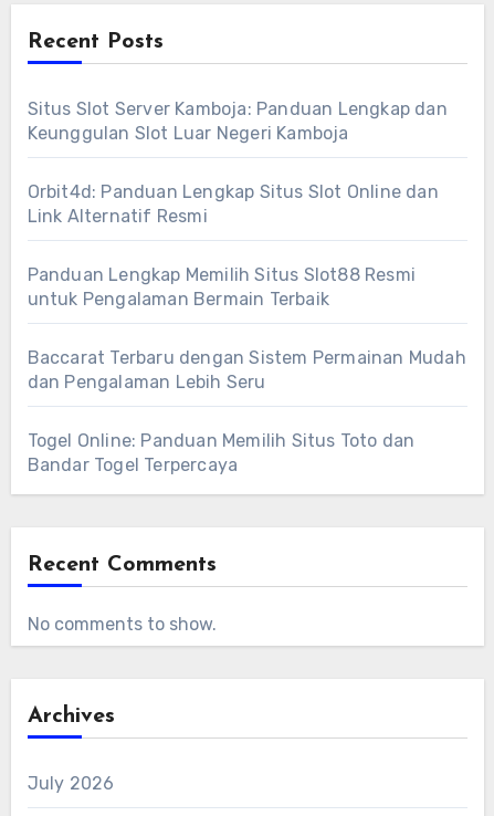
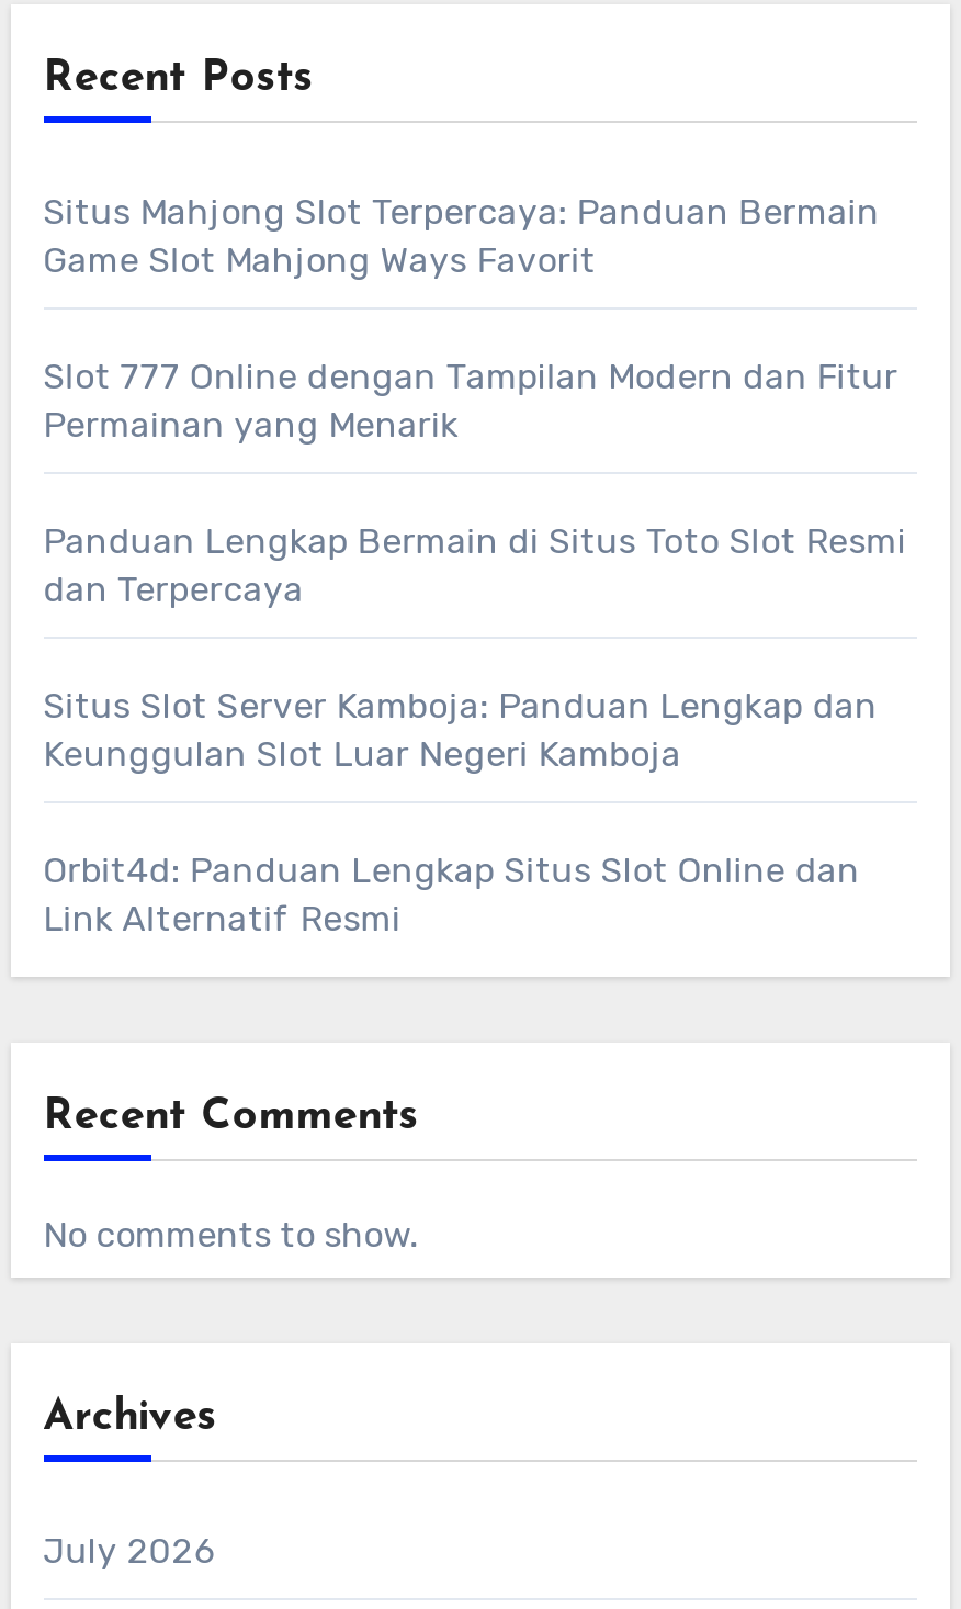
none -> [43,191,907,610] Situs Mahjong Slot Terpercaya: Panduan Bermain | Game Slot Mahjong Ways Favorit | Slot 777 Online dengan Tampilan Modern dan Fitur | Permainan yang Menarik | Panduan Lengkap Bermain di Situs Toto Slot Resmi | dan Terpercaya
moved [27,98,447,226] -> [43,684,877,939]: Situs Slot Server Kamboja: Panduan Lengkap dan | Keunggulan Slot Luar Negeri Kamboja | Orbit4d: Panduan Lengkap Situs Slot Online dan | Link Alternatif Resmi
[27,264,466,475] Panduan Lengkap Memilih Situs Slot88 Resmi | untuk Pengalaman Bermain Terbaik | Baccarat Terbaru dengan Sistem Permainan Mudah | dan Pengalaman Lebih Seru | Togel Online: Panduan Memilih Situs Toto dan | Bandar Togel Terpercaya -> none

